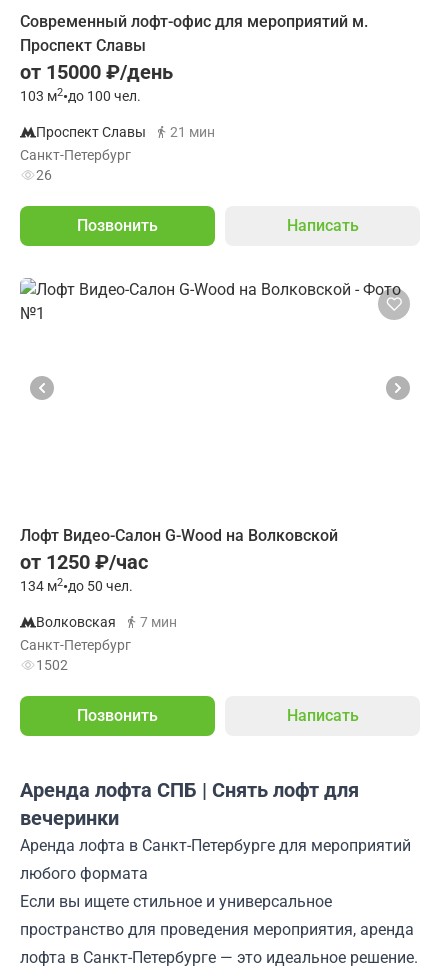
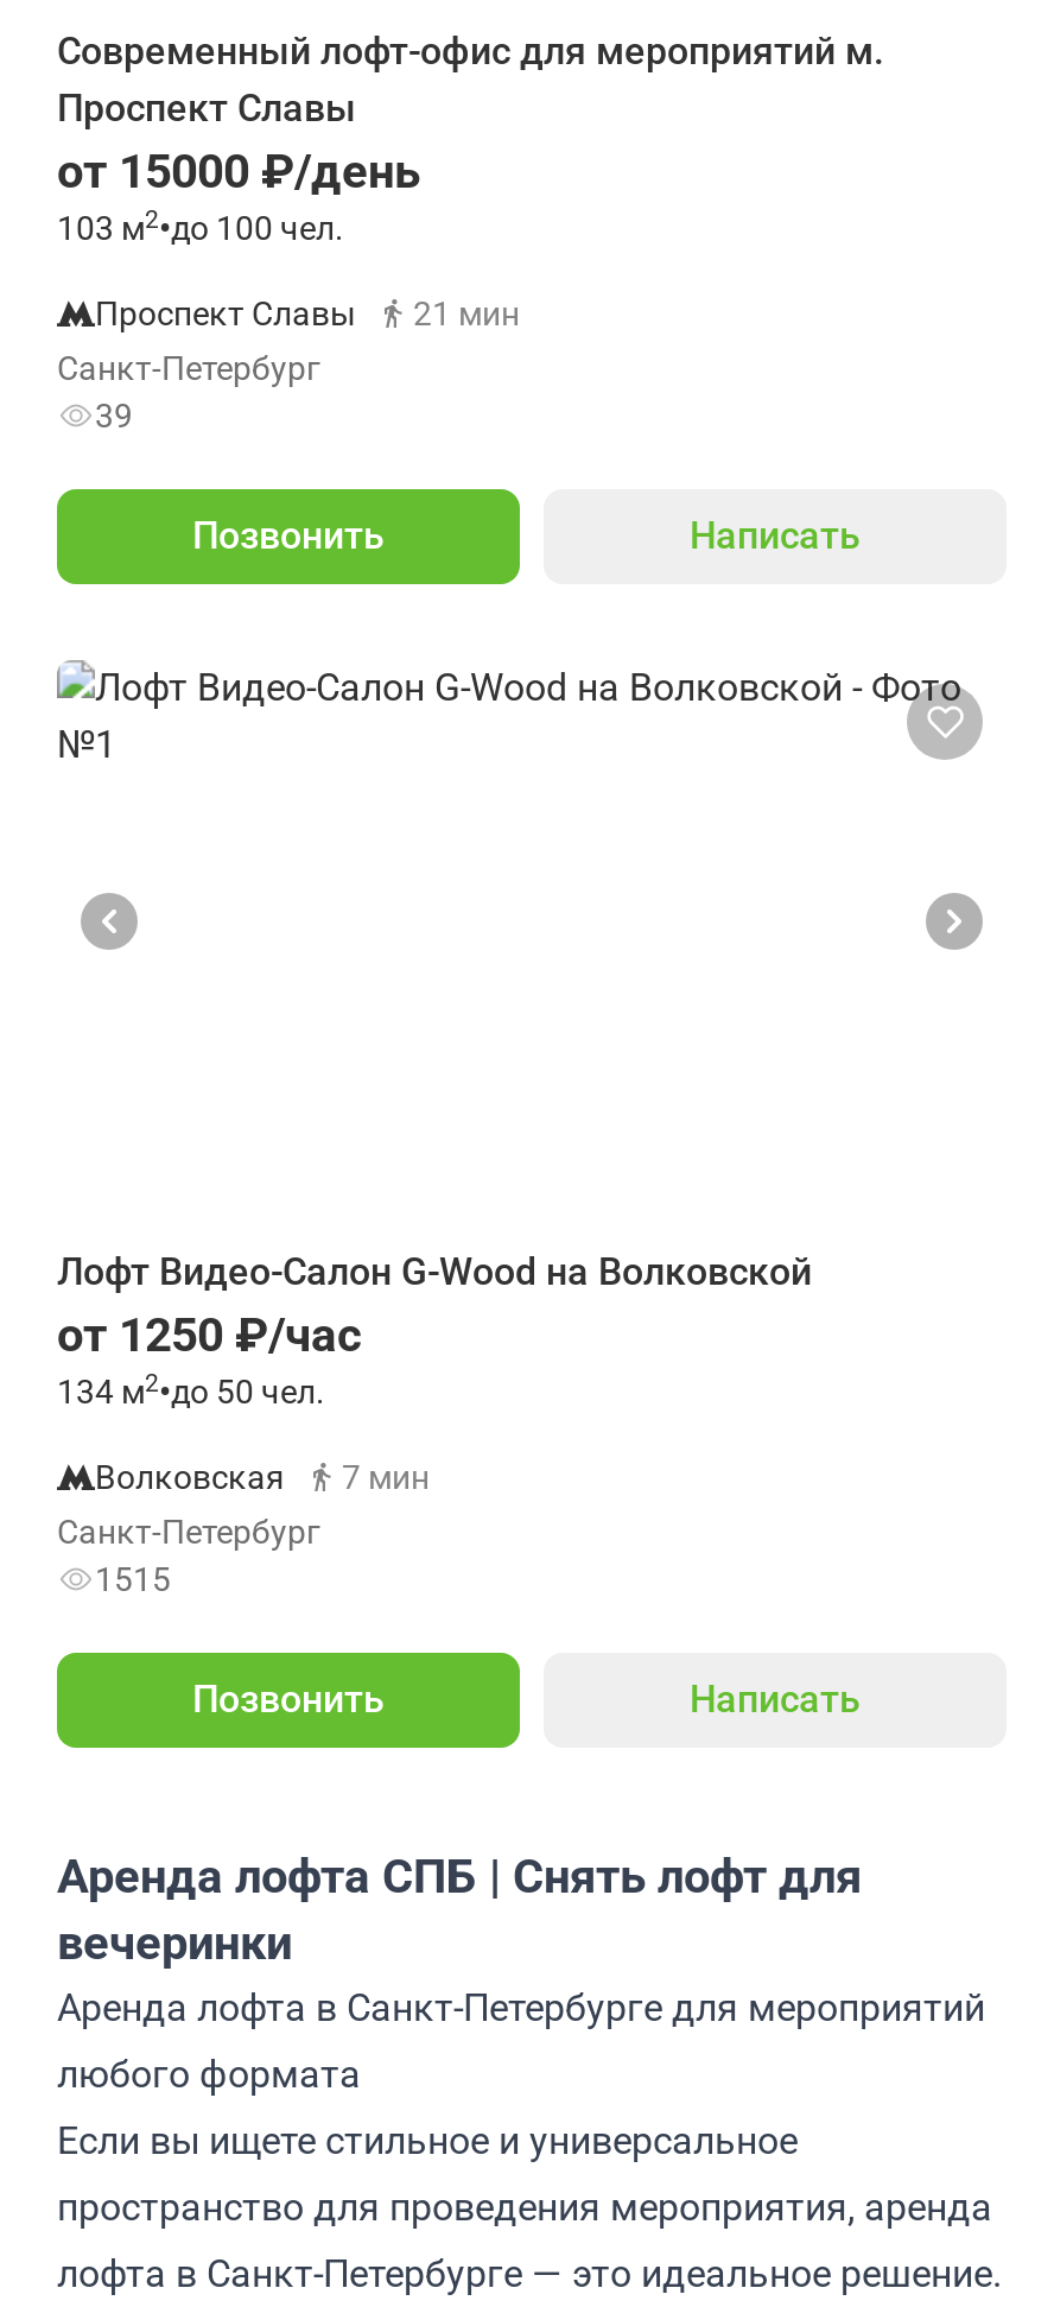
[36,167,52,183] 26 -> [95,397,133,435] 39
[36,657,68,673] 1502 -> [95,1560,171,1598] 1515

